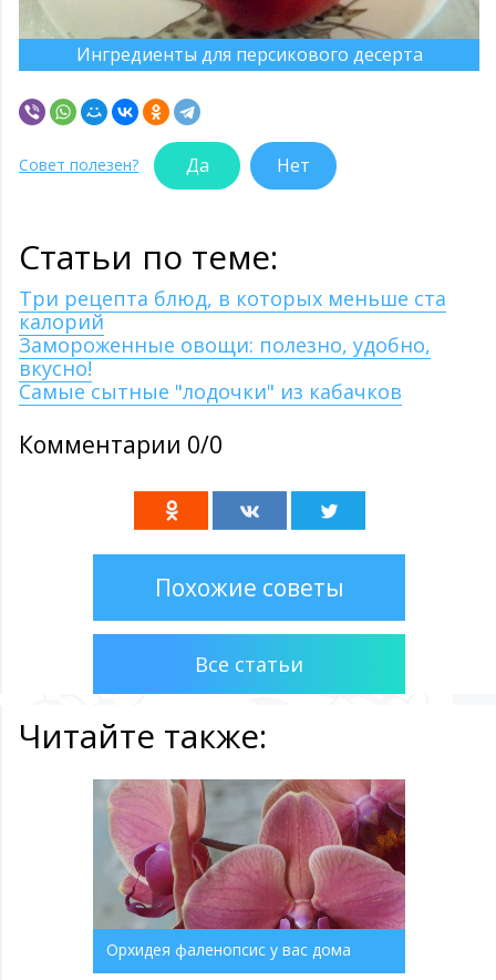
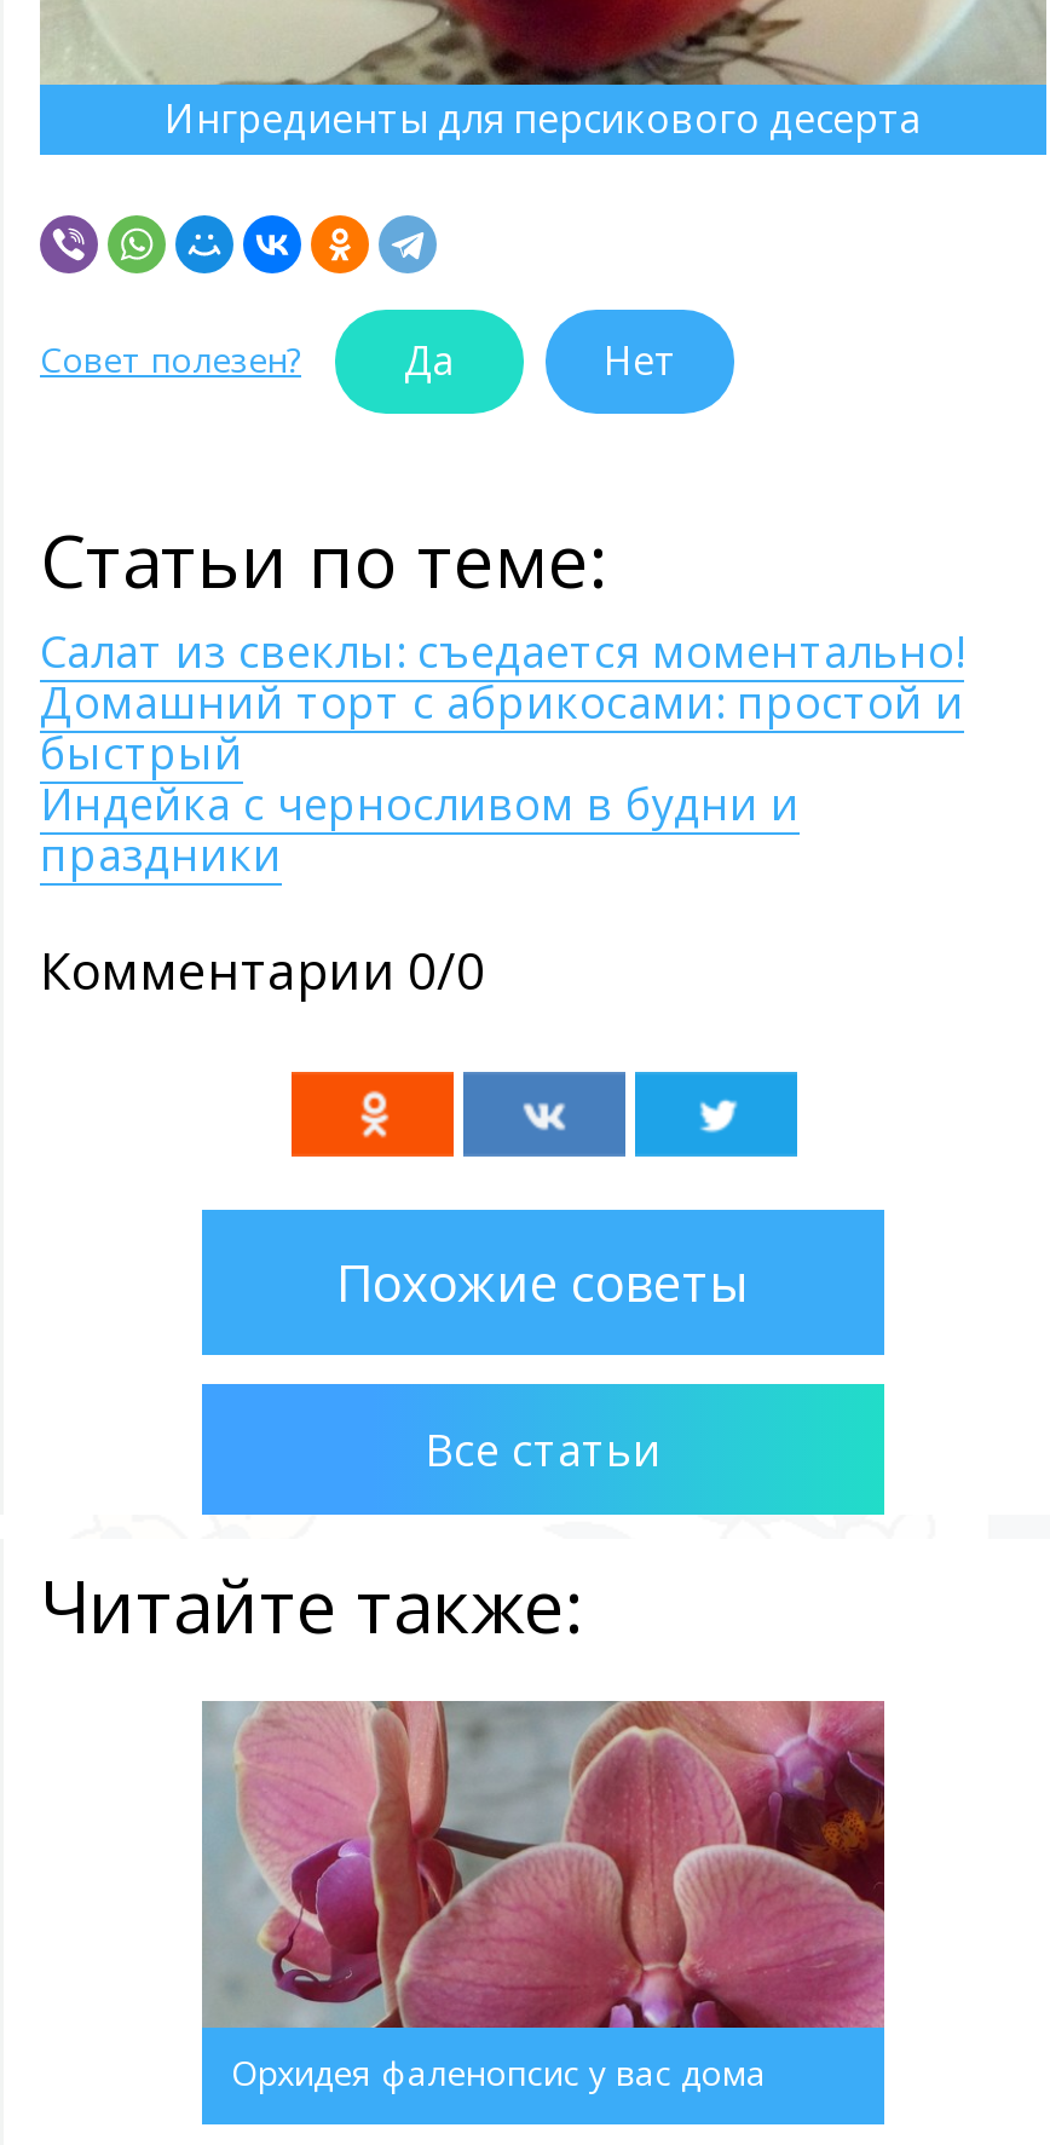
[19,285,446,405] Три рецепта блюд, в которых меньше ста | калорий | Замороженные овощи: полезно, удобно, | вкусно! | Самые сытные "лодочки" из кабачков -> [40,622,964,883] Салат из свеклы: съедается моментально! | Домашний торт с абрикосами: простой и | быстрый | Индейка с черносливом в будни и | праздники

